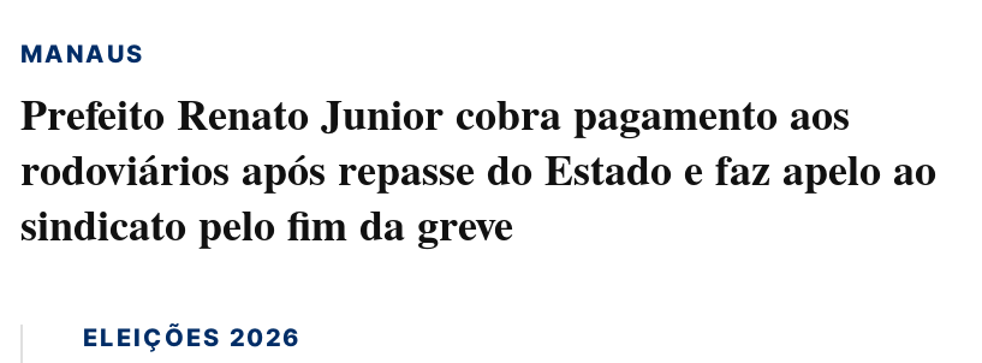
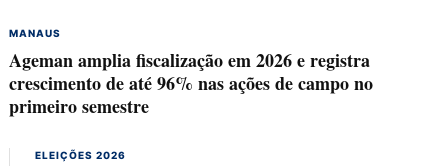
[20,83,936,256] Prefeito Renato Junior cobra pagamento aos | rodoviários após repasse do Estado e faz apelo ao | sindicato pelo fim da greve -> [9,47,373,119] Ageman amplia fiscalização em 2026 e registra | crescimento de até 96% nas ações de campo no | primeiro semestre

